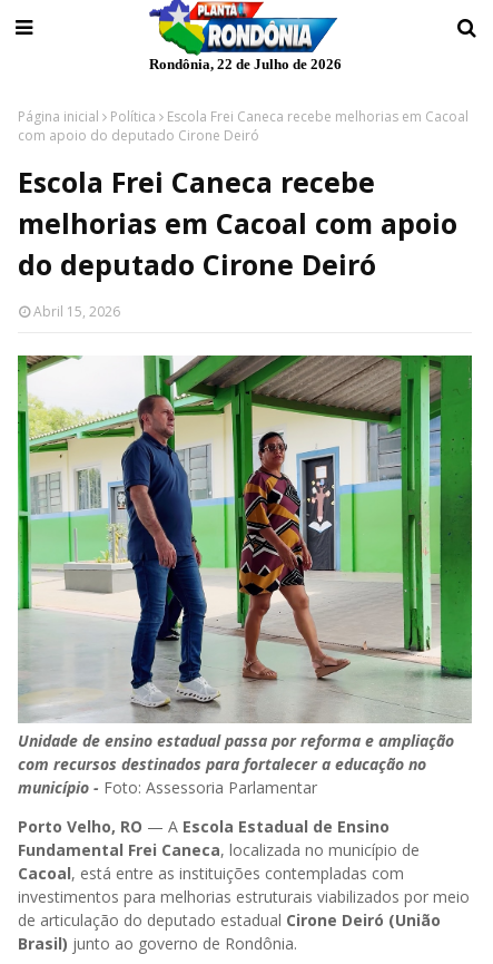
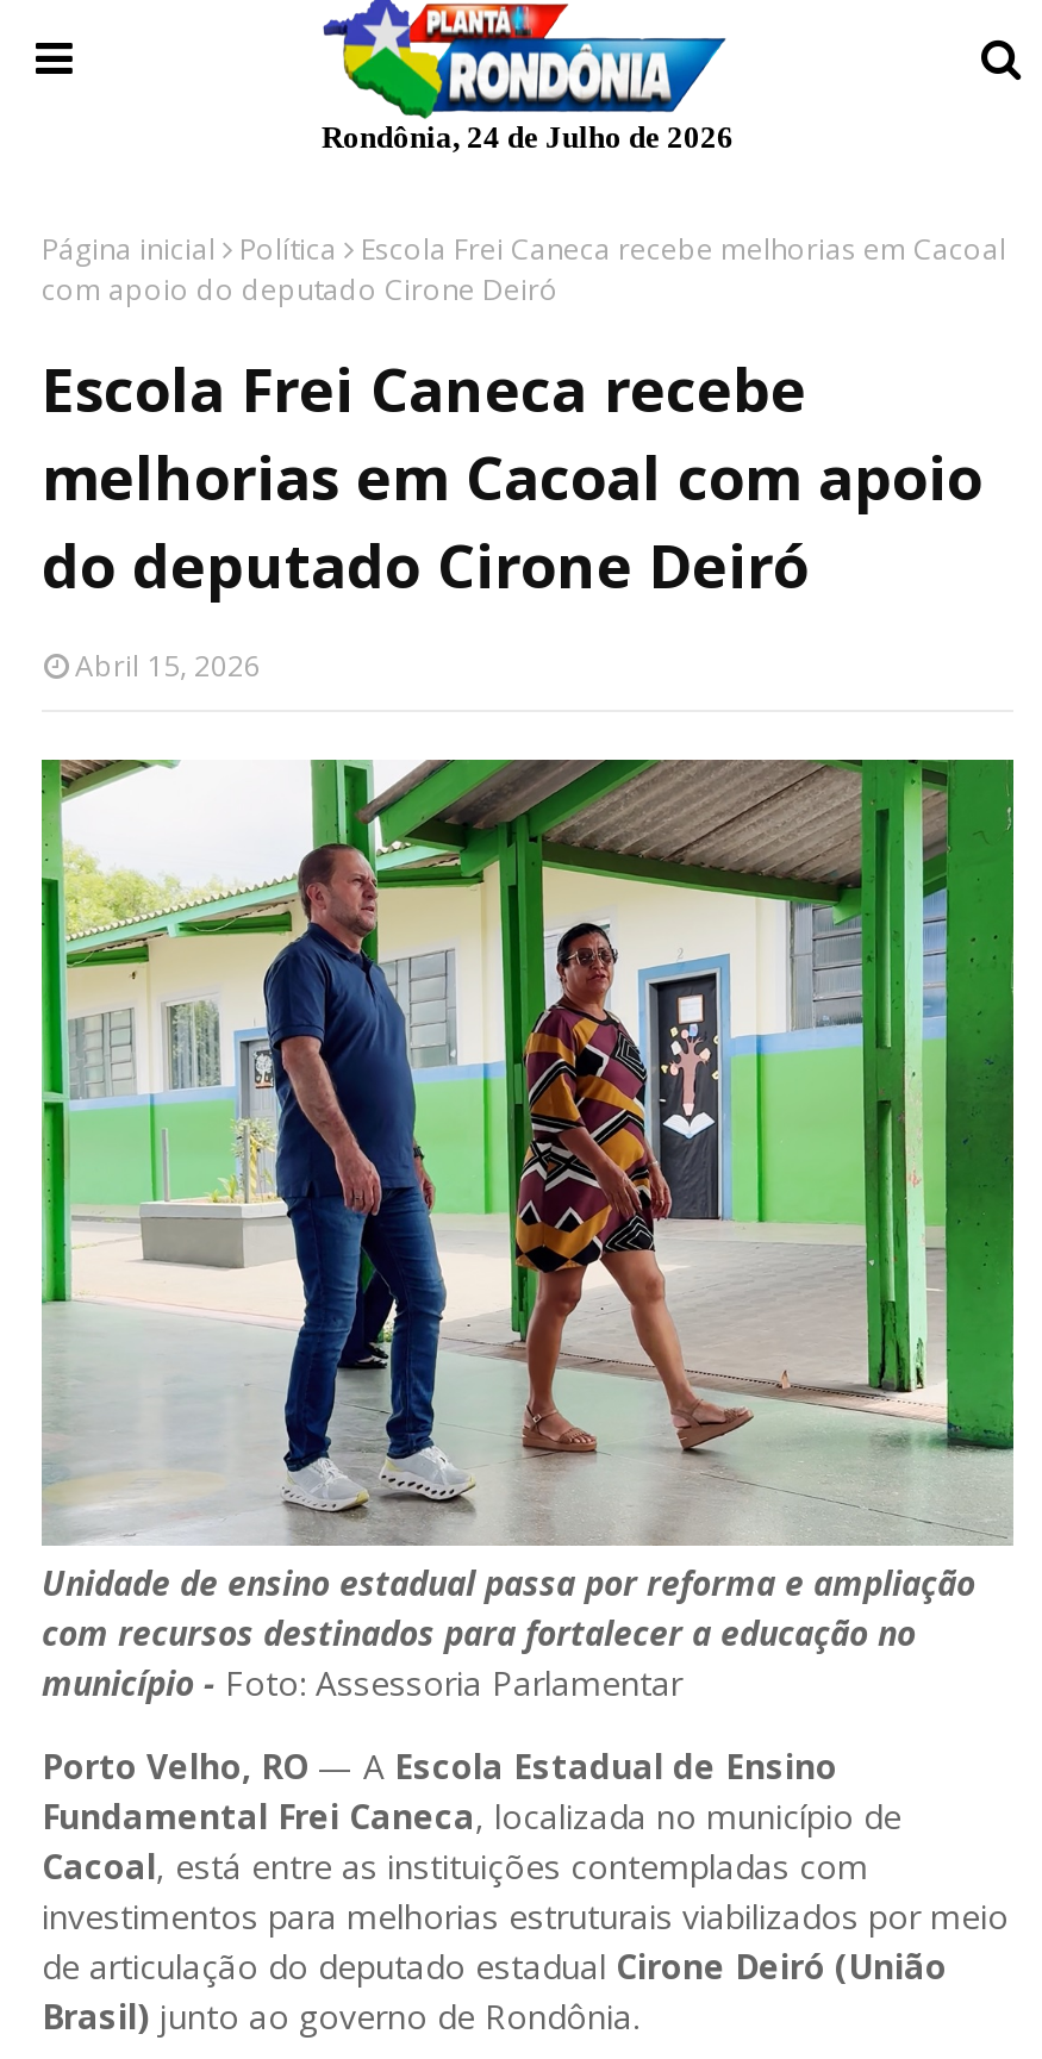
[149,56,341,72] Rondônia, 22 de Julho de 2026 -> [322,119,734,155] Rondônia, 24 de Julho de 2026

